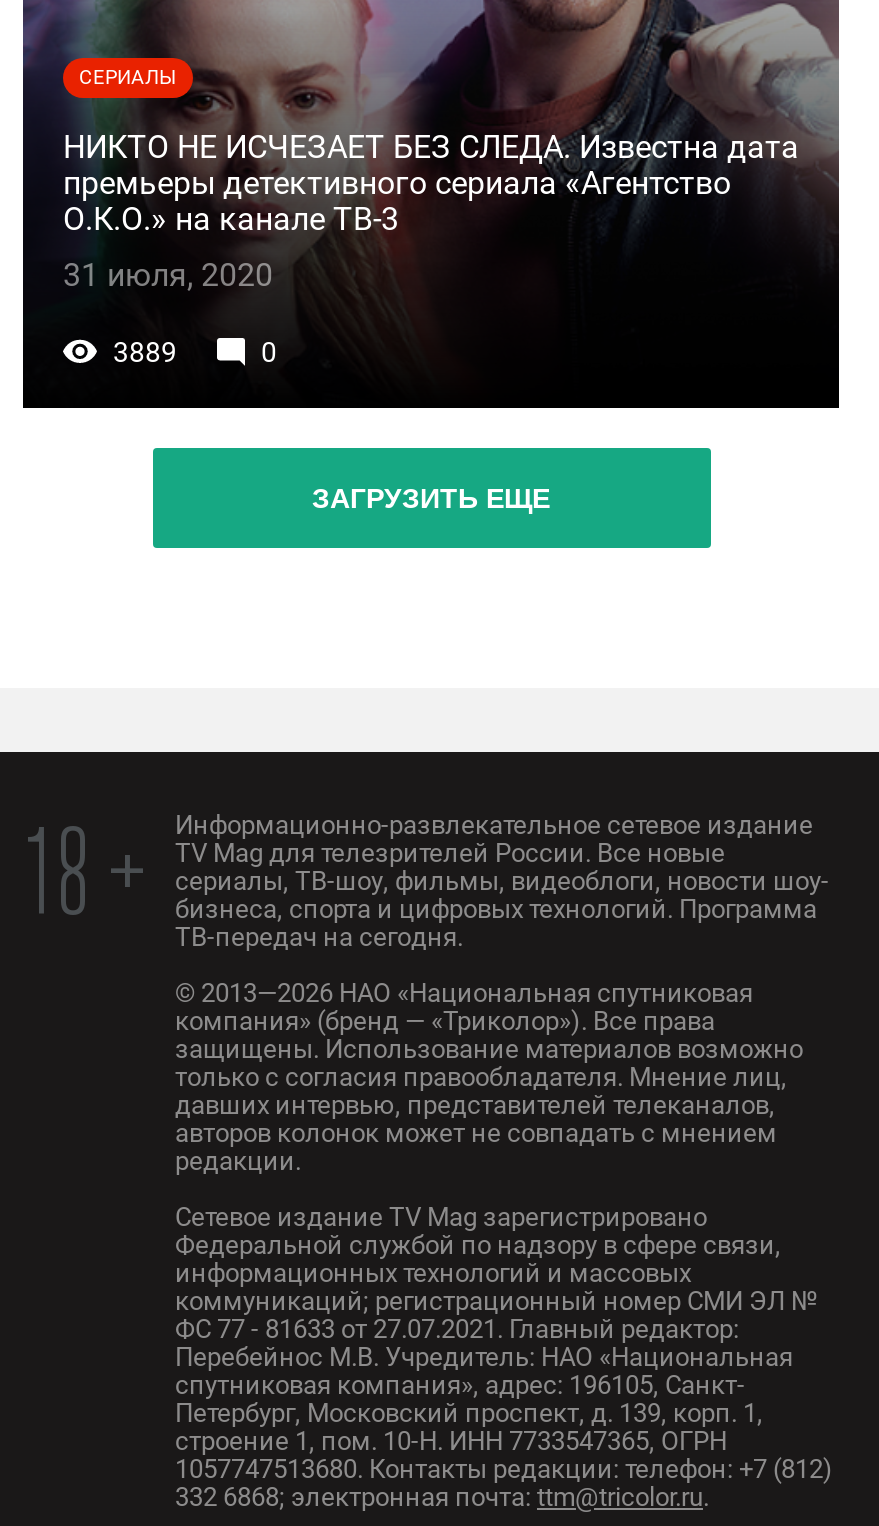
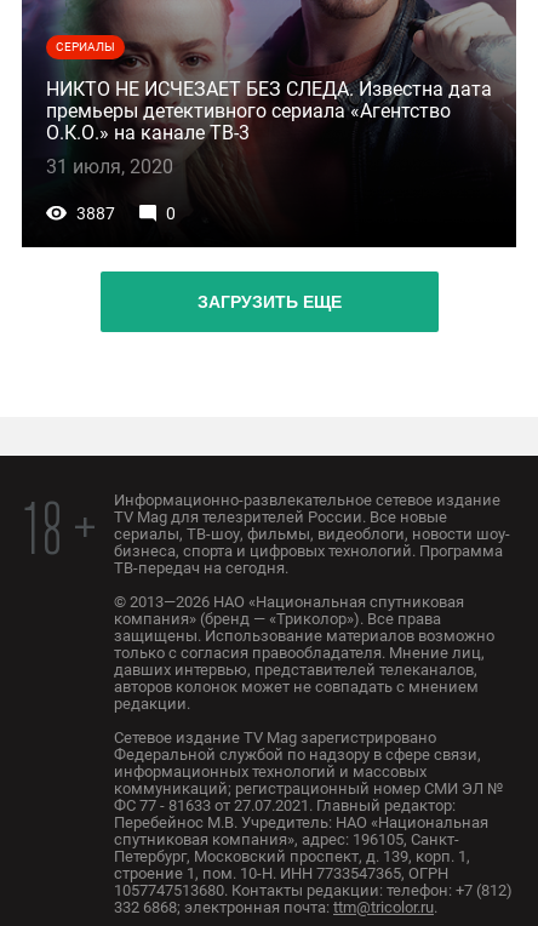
[113,336,177,368] 3889 -> [76,203,115,223] 3887

